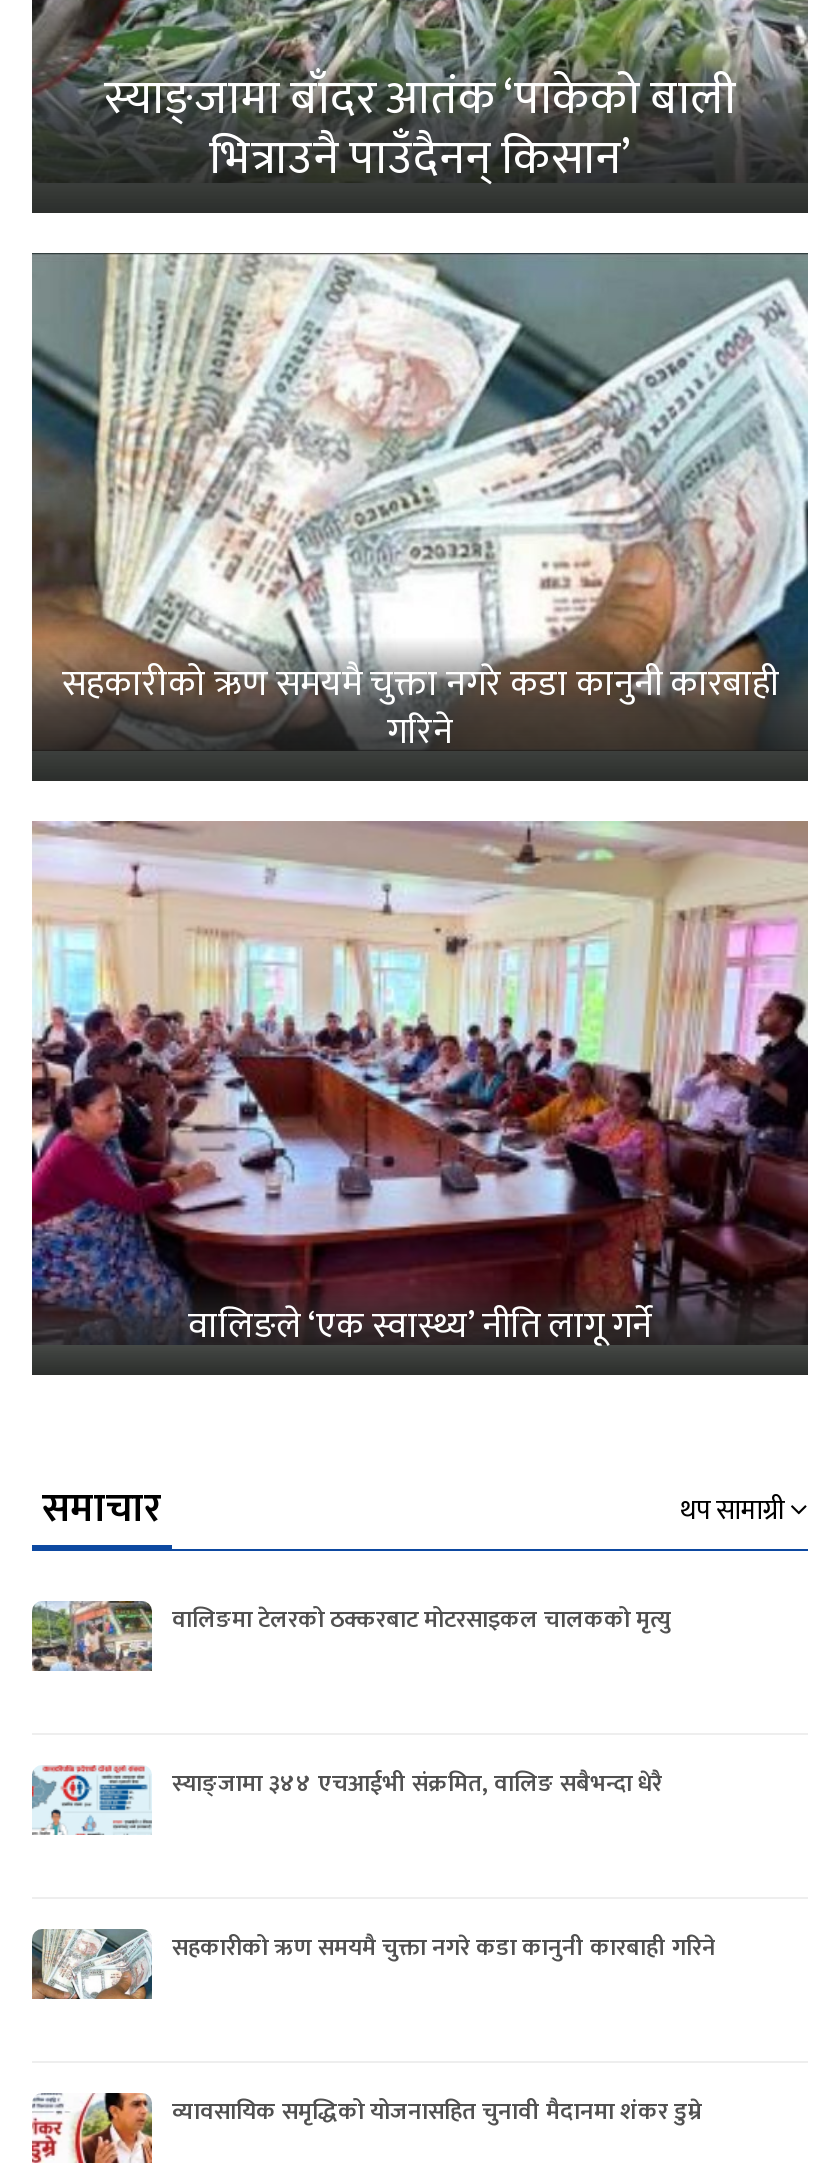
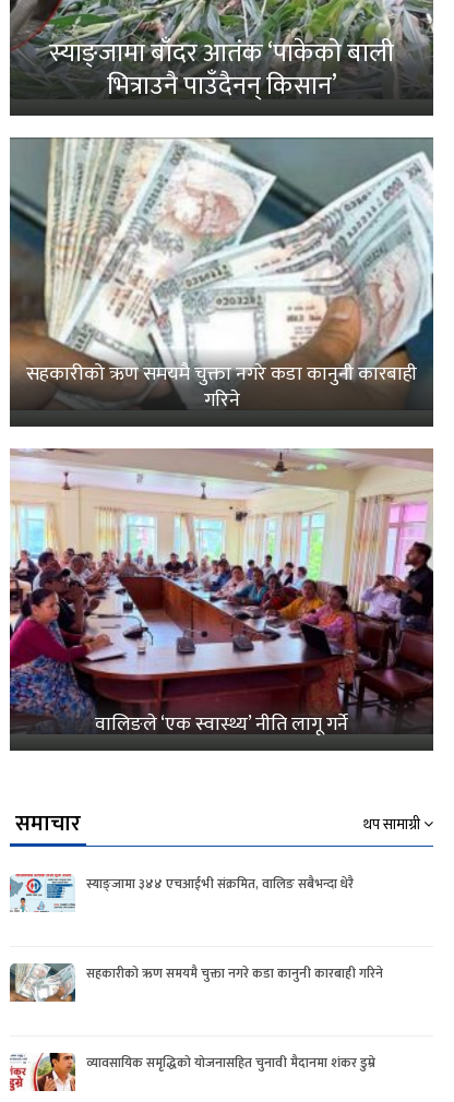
[30,1598,670,1672] [image] | वालिङमा टेलरको ठक्करबाट मोटरसाइकल चालकको मृत्यु -> none

